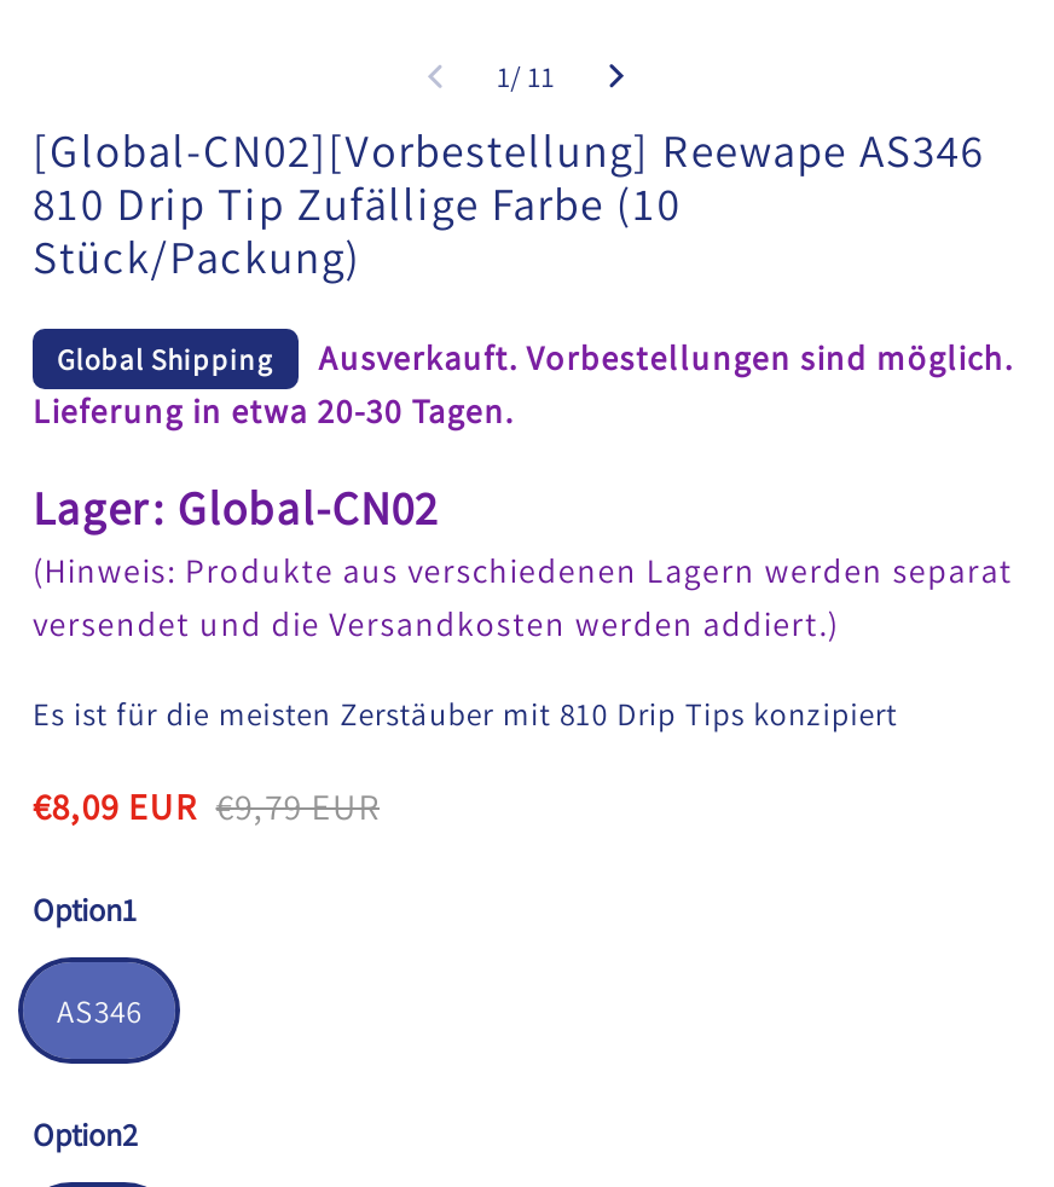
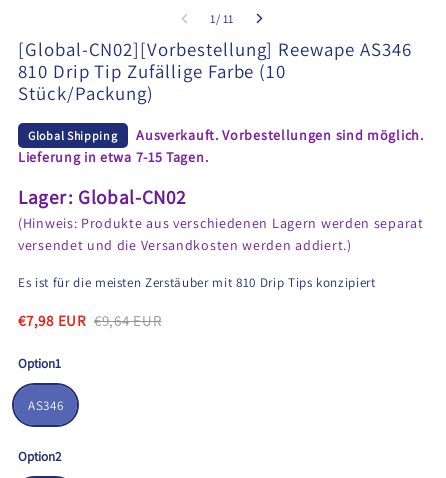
[33,389,514,433] Lieferung in etwa 20-30 Tagen. -> [18,148,208,166] Lieferung in etwa 7-15 Tagen.
[33,783,380,829] €8,09 EUR €9,79 EUR -> [18,311,161,330] €7,98 EUR €9,64 EUR

